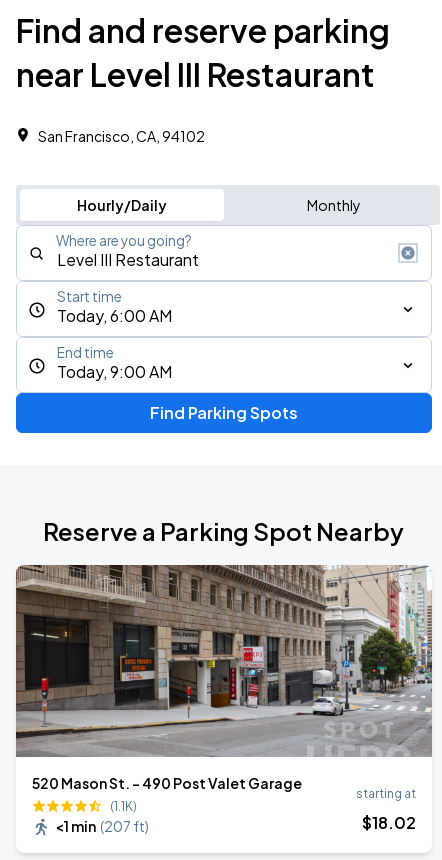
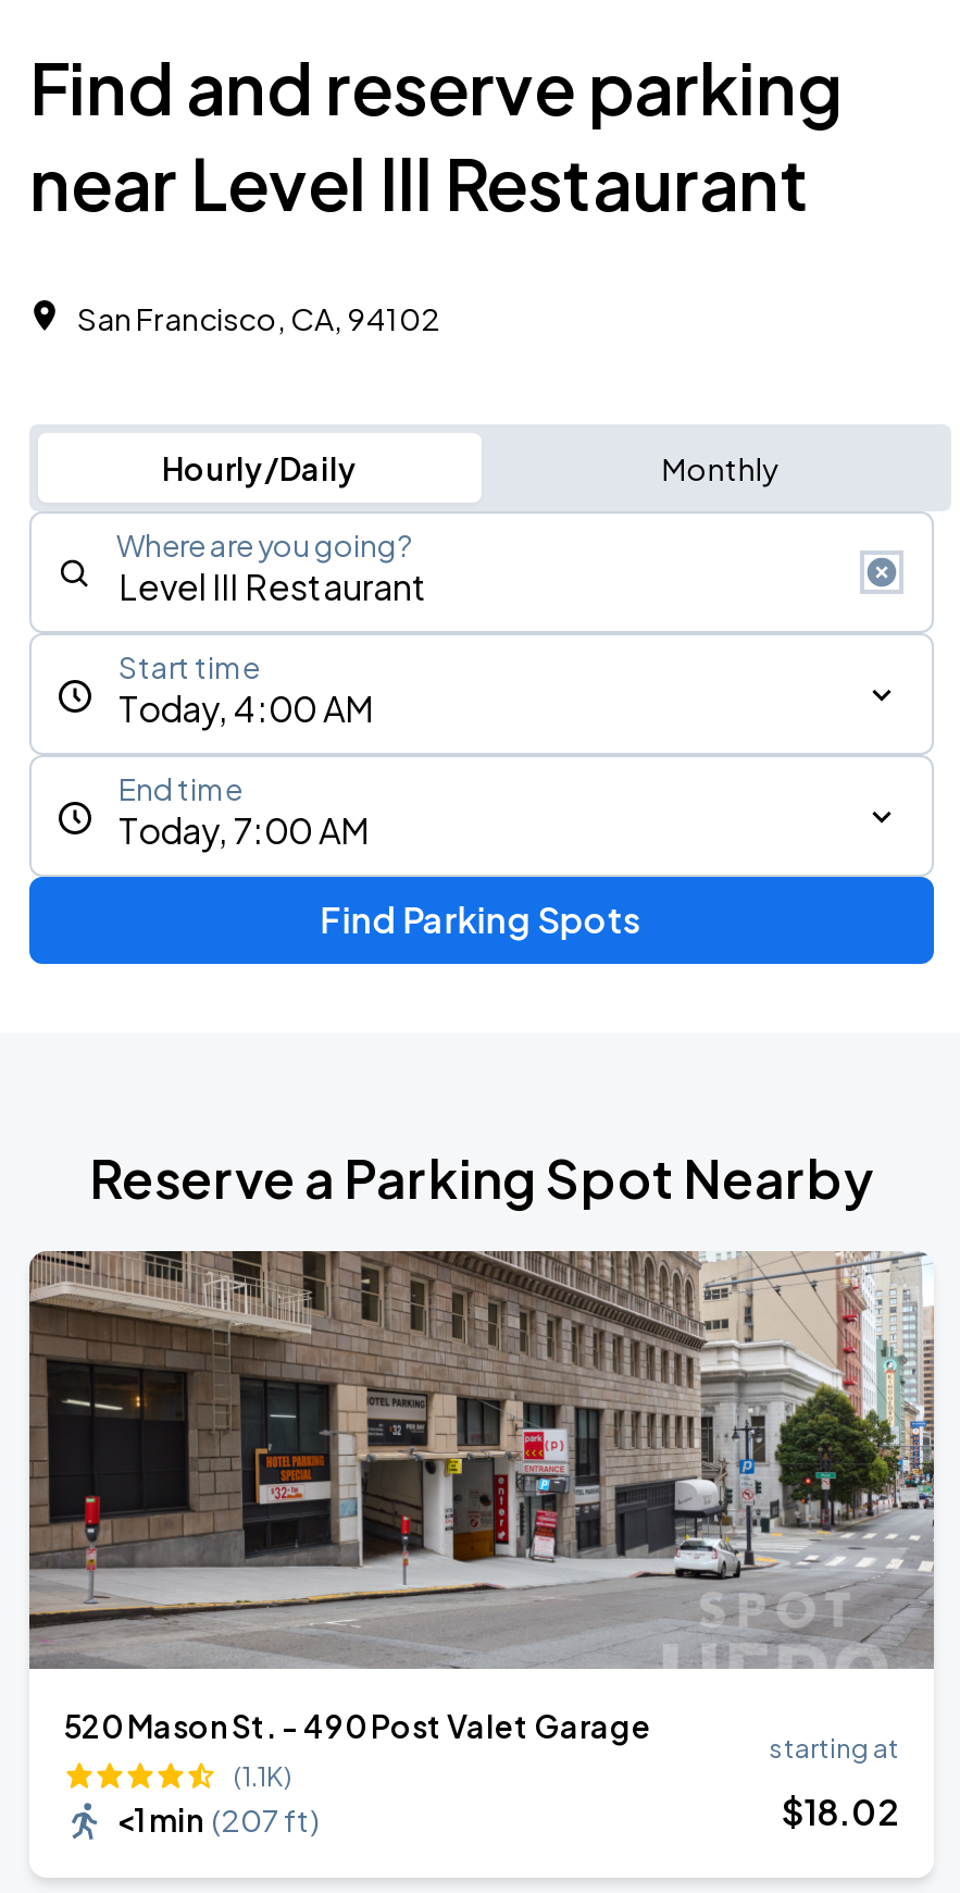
[57,305,172,326] Today, 6:00 AM -> [119,685,373,731] Today, 4:00 AM
[57,361,172,382] Today, 9:00 AM -> [119,807,369,853] Today, 7:00 AM

